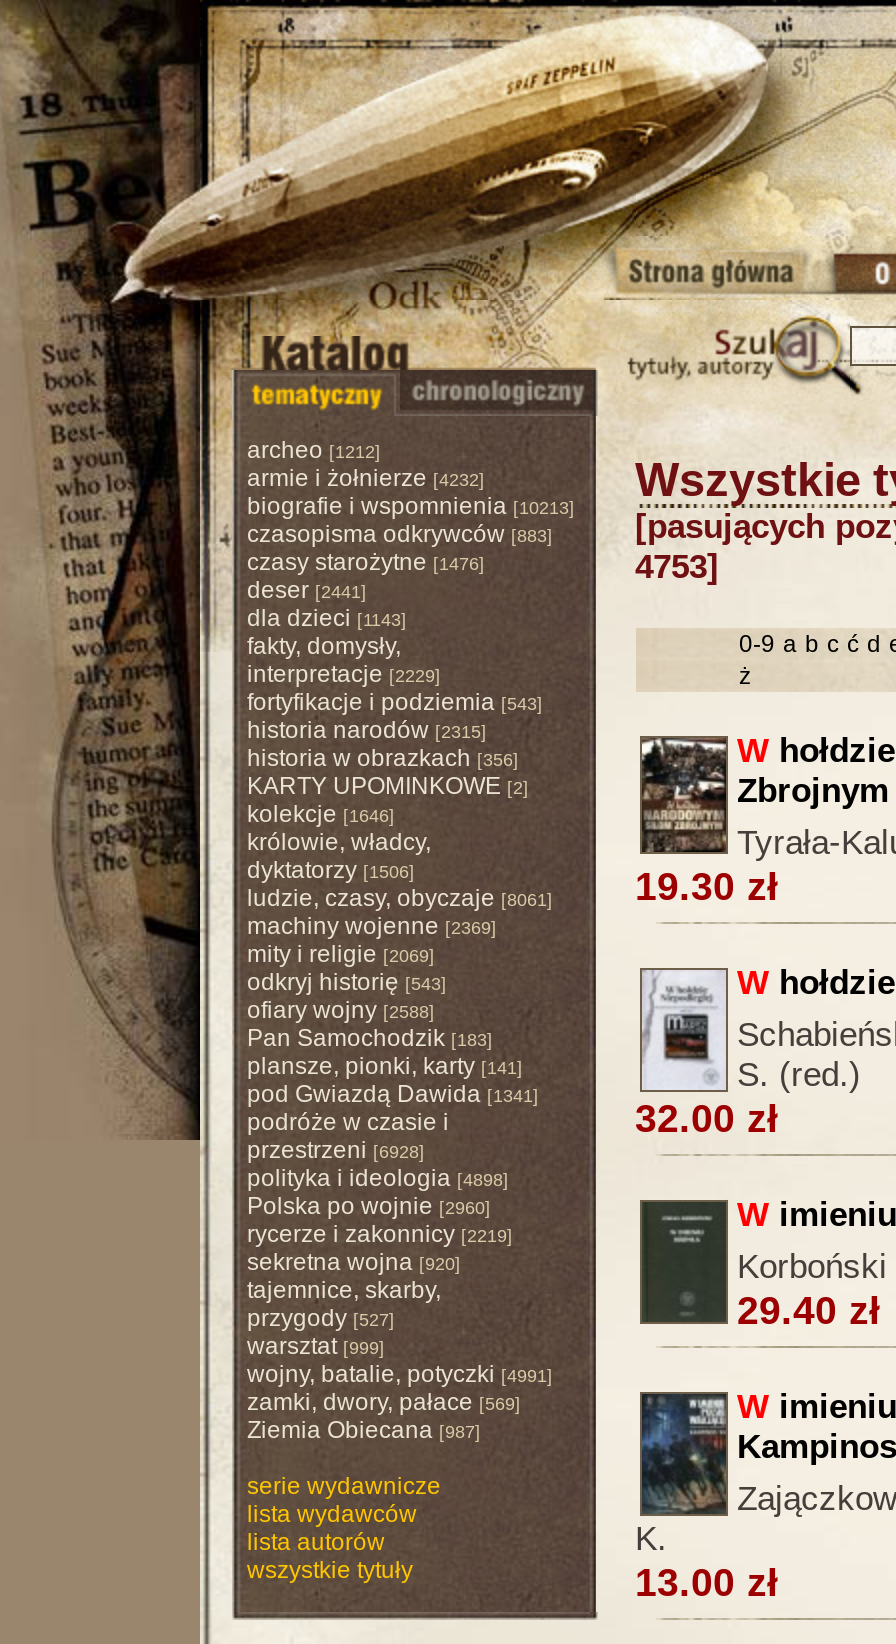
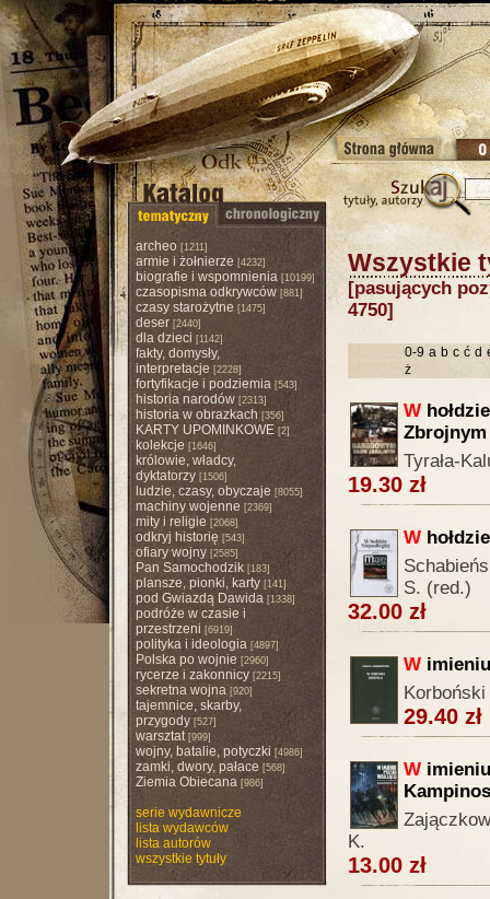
[247,436,381,464] archeo [1212] -> [135,238,207,254] archeo [1211]
[247,492,575,520] biografie i wspomnienia [10213] -> [135,269,314,284] biografie i wspomnienia [10199]
[247,520,553,548] czasopisma odkrywców [883] -> [135,284,302,300] czasopisma odkrywców [881]
[247,548,485,576] czasy starożytne [1476] -> [135,300,265,315] czasy starożytne [1475]
[635,548,719,586] 4753] -> [347,300,393,320] 4750]
[247,576,367,604] deser [2441] -> [135,315,201,330] deser [2440]
[247,604,407,632] dla dzieci [1143] -> [135,330,223,346] dla dzieci [1142]
[247,660,441,688] interpretacje [2229] -> [135,361,241,376] interpretacje [2228]
[247,716,487,744] historia narodów [2315] -> [135,392,266,407] historia narodów [2313]
[247,884,553,912] ludzie, czasy, obyczaje [8061] -> [135,483,302,499] ludzie, czasy, obyczaje [8055]
[247,940,435,968] mity i religie[2069] -> [135,514,238,529] mity i religie[2068]
[247,996,435,1024] ofiary wojny [2588] -> [135,545,238,560] ofiary wojny [2585]
[247,1080,539,1108] pod Gwiazdą Dawida [1341] -> [135,591,295,606] pod Gwiazdą Dawida [1338]
[247,1136,425,1164] przestrzeni [6928] -> [135,621,232,637] przestrzeni [6919]
[247,1164,509,1192] polityka i ideologia [4898] -> [135,637,278,652] polityka i ideologia [4897]
[247,1220,513,1248] rycerze i zakonnicy [2219] -> [135,667,281,682] rycerze i zakonnicy [2215]
[247,1360,553,1388] wojny, batalie, potyczki [4991] -> [135,744,302,759] wojny, batalie, potyczki [4986]
[247,1388,521,1416] zamki, dwory, pałace [569] -> [135,759,285,774] zamki, dwory, pałace [568]
[247,1416,481,1444] Ziemia Obiecana [987] -> [135,774,263,790] Ziemia Obiecana [986]

